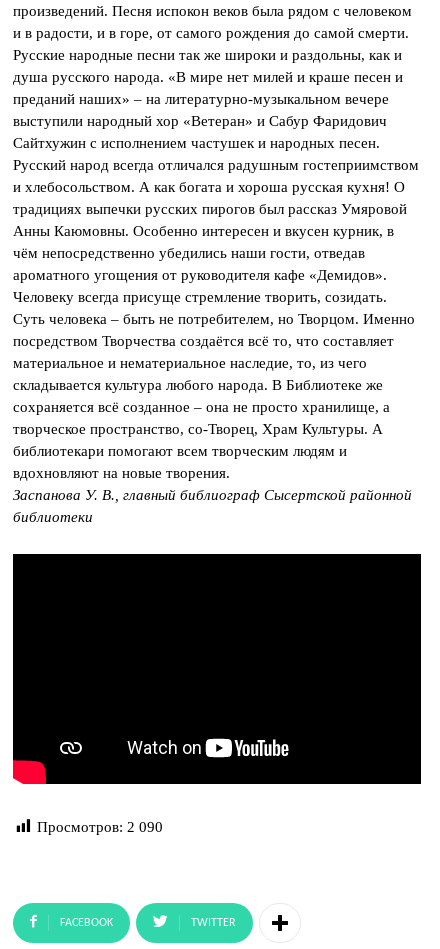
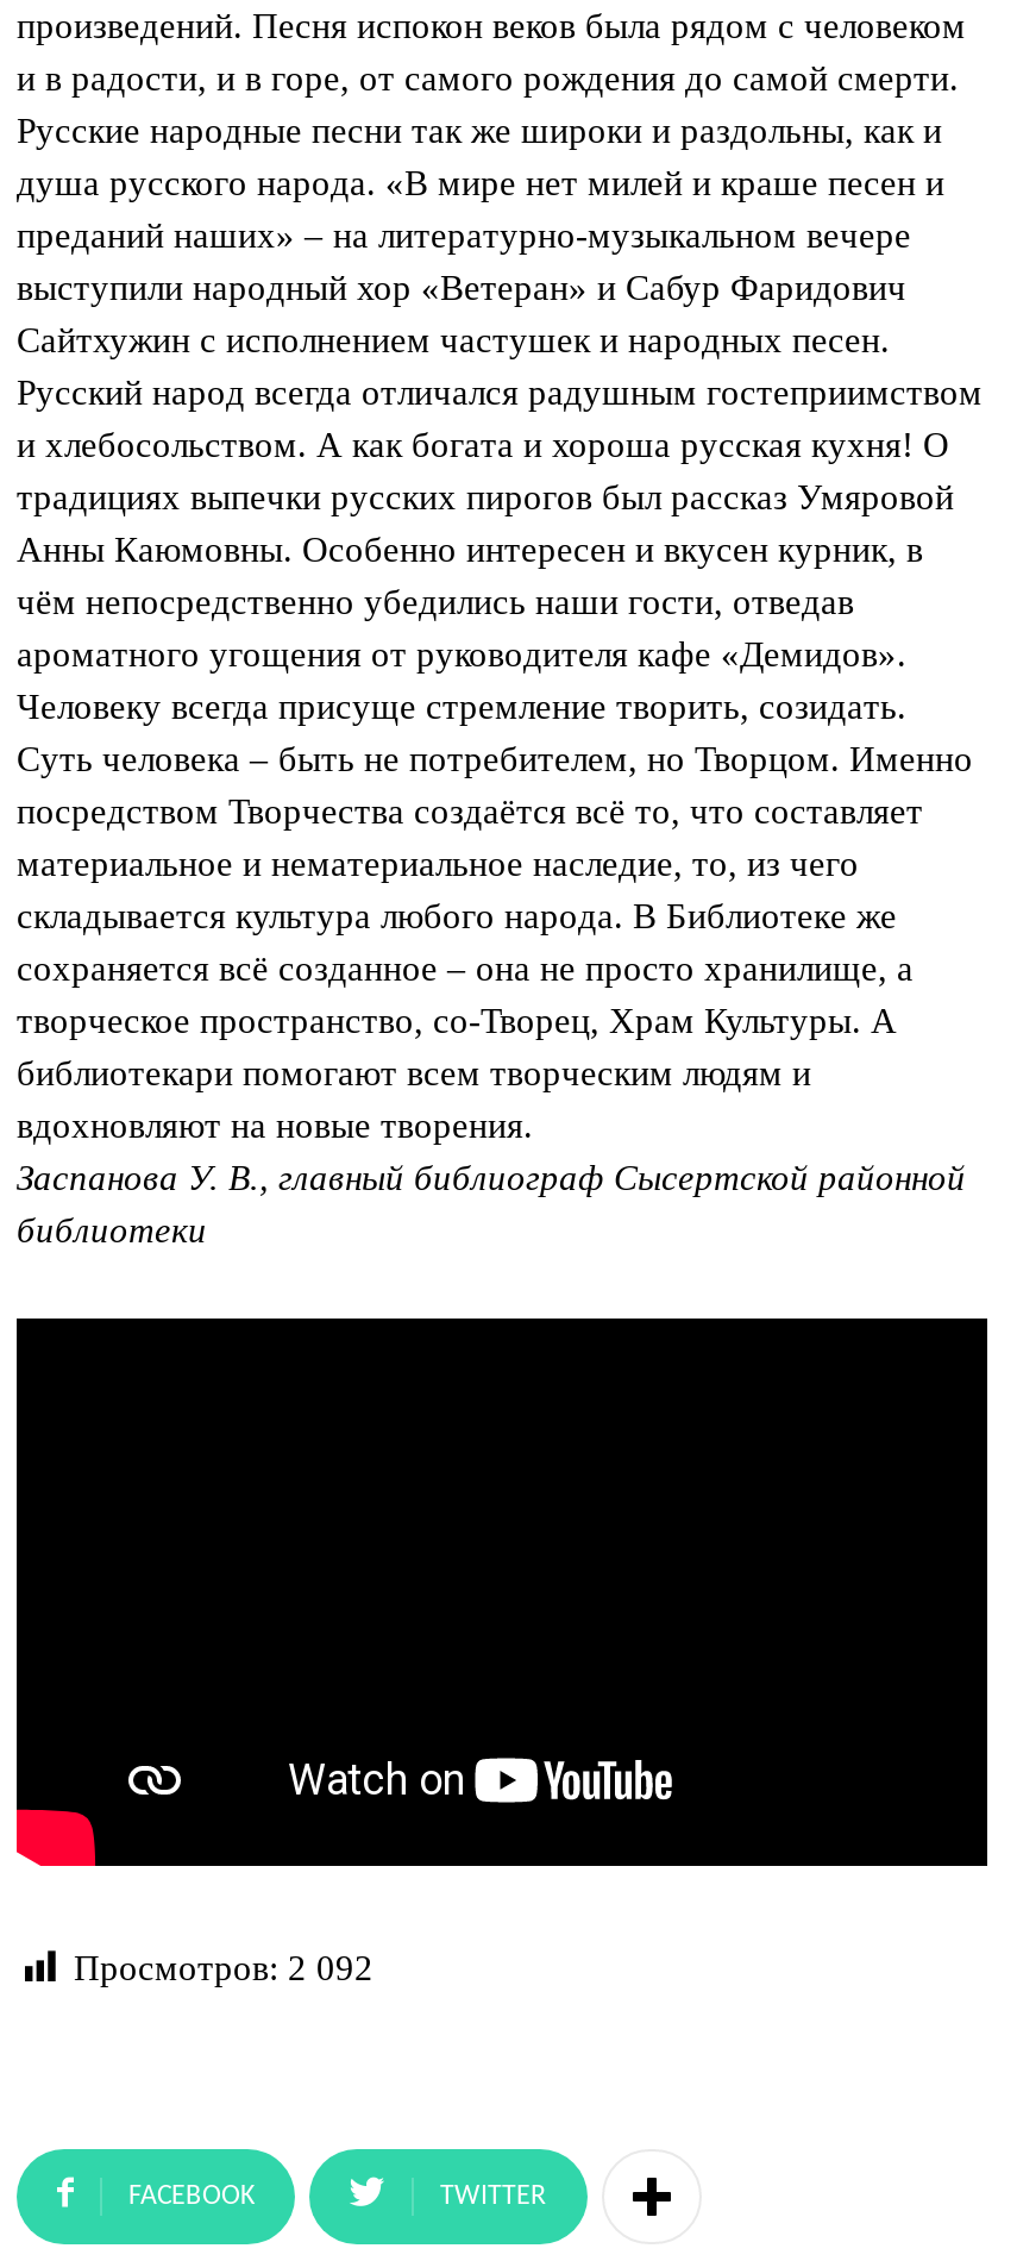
[37,819,163,835] Просмотров: 2 090 -> [74,1948,373,1986] Просмотров: 2 092

